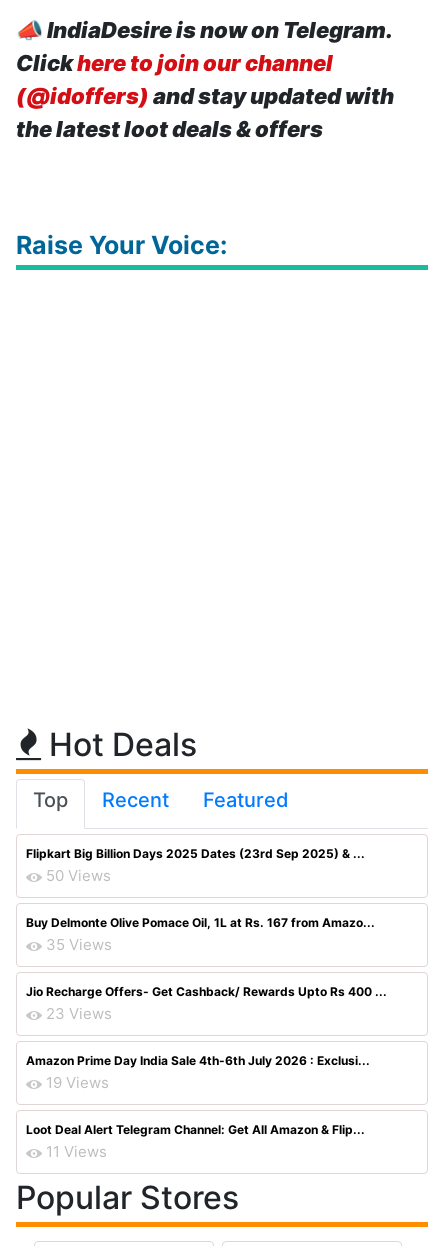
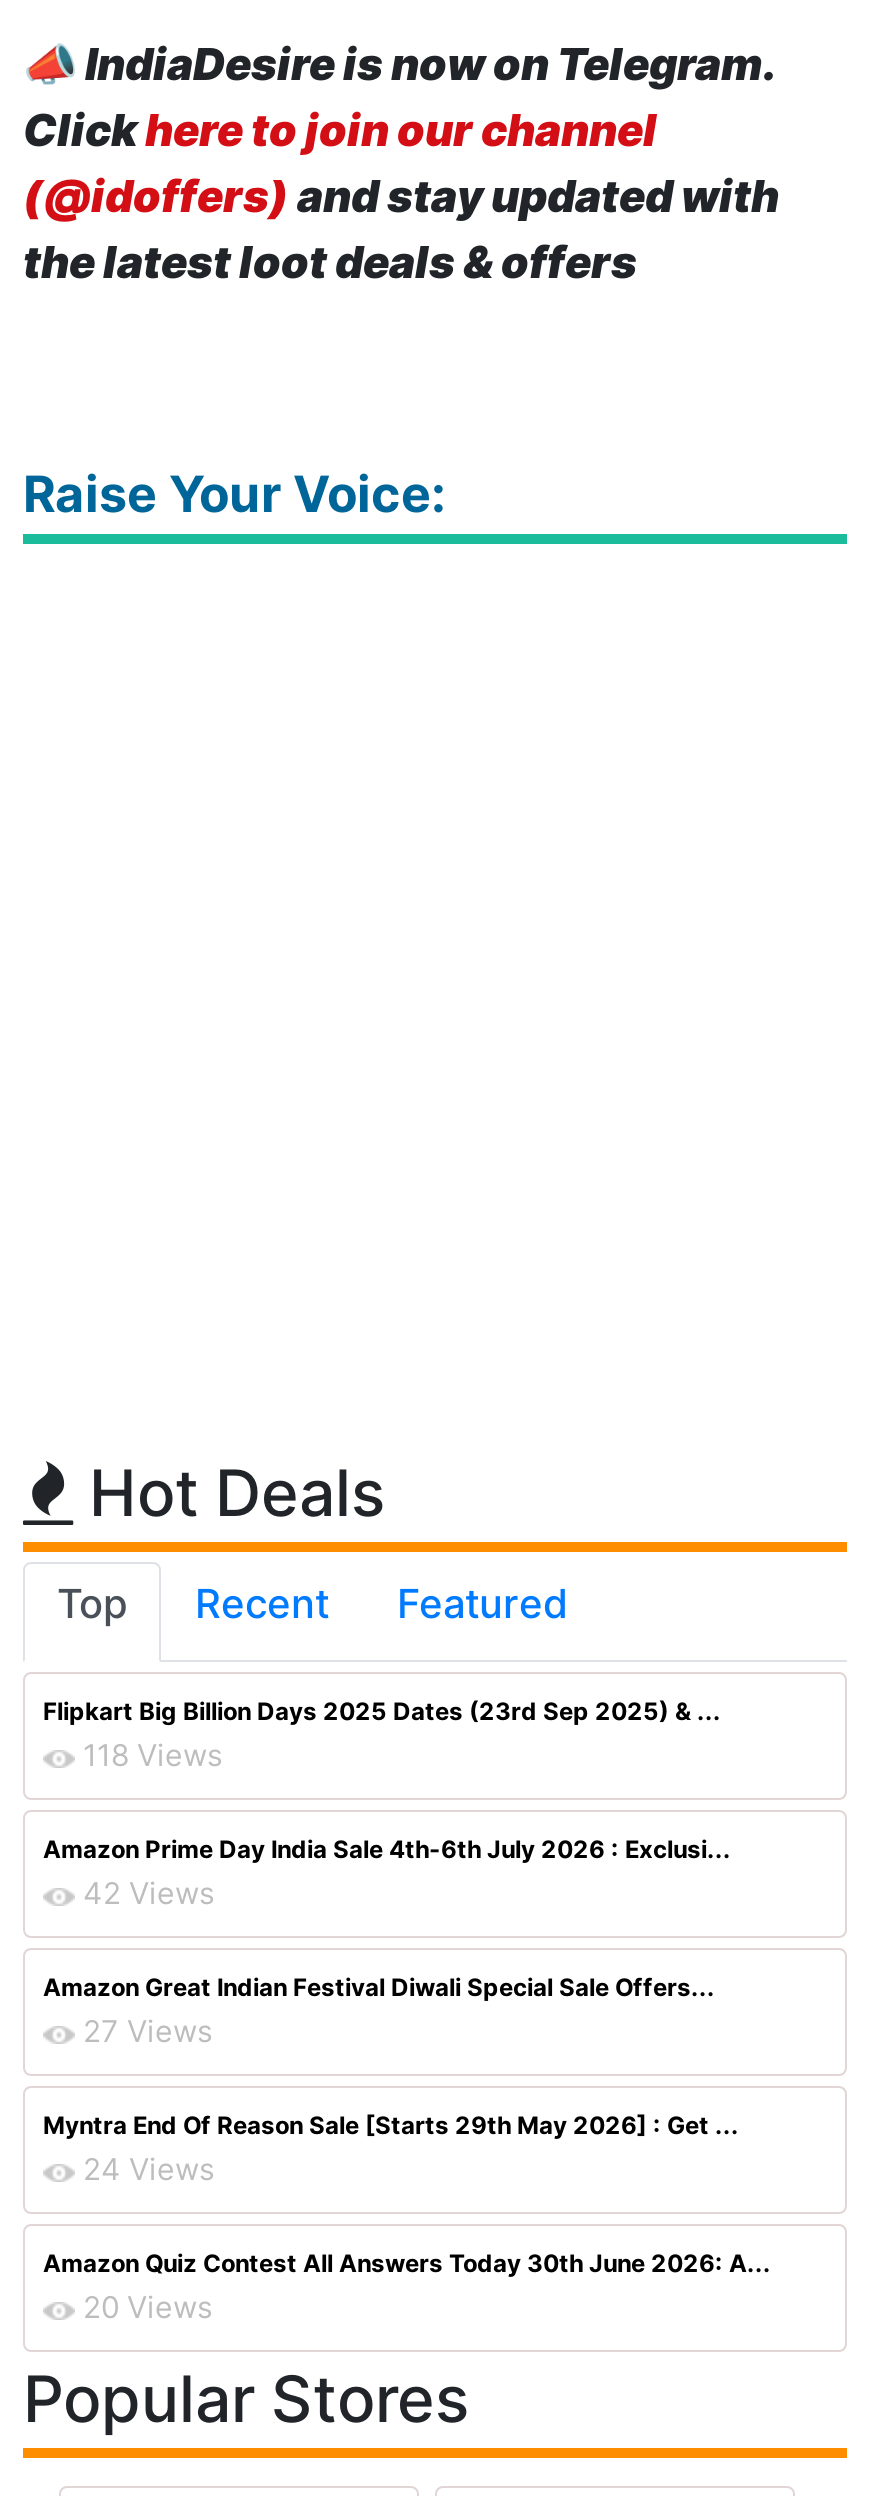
[26,866,387,1023] 50 Views | Buy Delmonte Olive Pomace Oil, 1L at Rs. 167 from Amazo... | 35 Views | Jio Recharge Offers- Get Cashback/ Rewards Upto Rs 400 ... | 23 Views -> [83,1736,223,1774] 118 Views
moved [26,1053,370,1068] -> [43,1834,731,1864]: Amazon Prime Day India Sale 4th-6th July 2026 : Exclusi...
[26,1073,365,1161] 19 Views | Loot Deal Alert Telegram Channel: Get All Amazon & Flip... | 11 Views -> [43,1874,771,2326] 42 Views | Amazon Great Indian Festival Diwali Special Sale Offers... | 27 Views | Myntra End Of Reason Sale [Starts 29th May 2026] : Get ... | 24 Views | Amazon Quiz Contest All Answers Today 30th June 2026: A... | 20 Views

